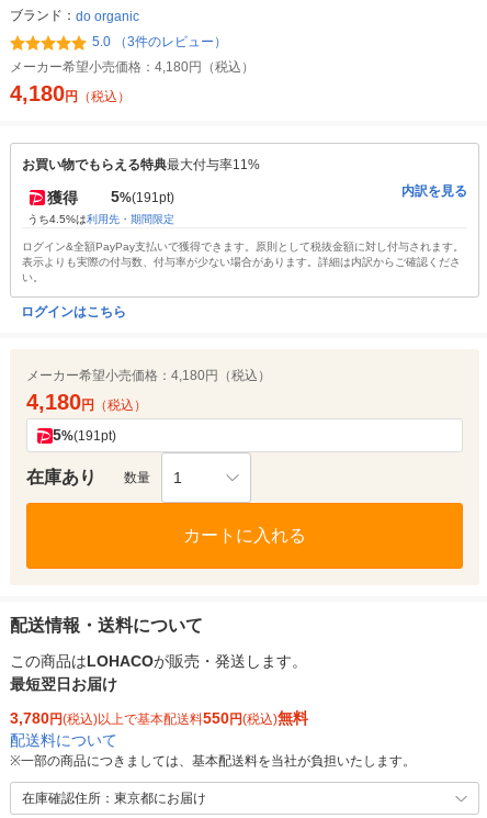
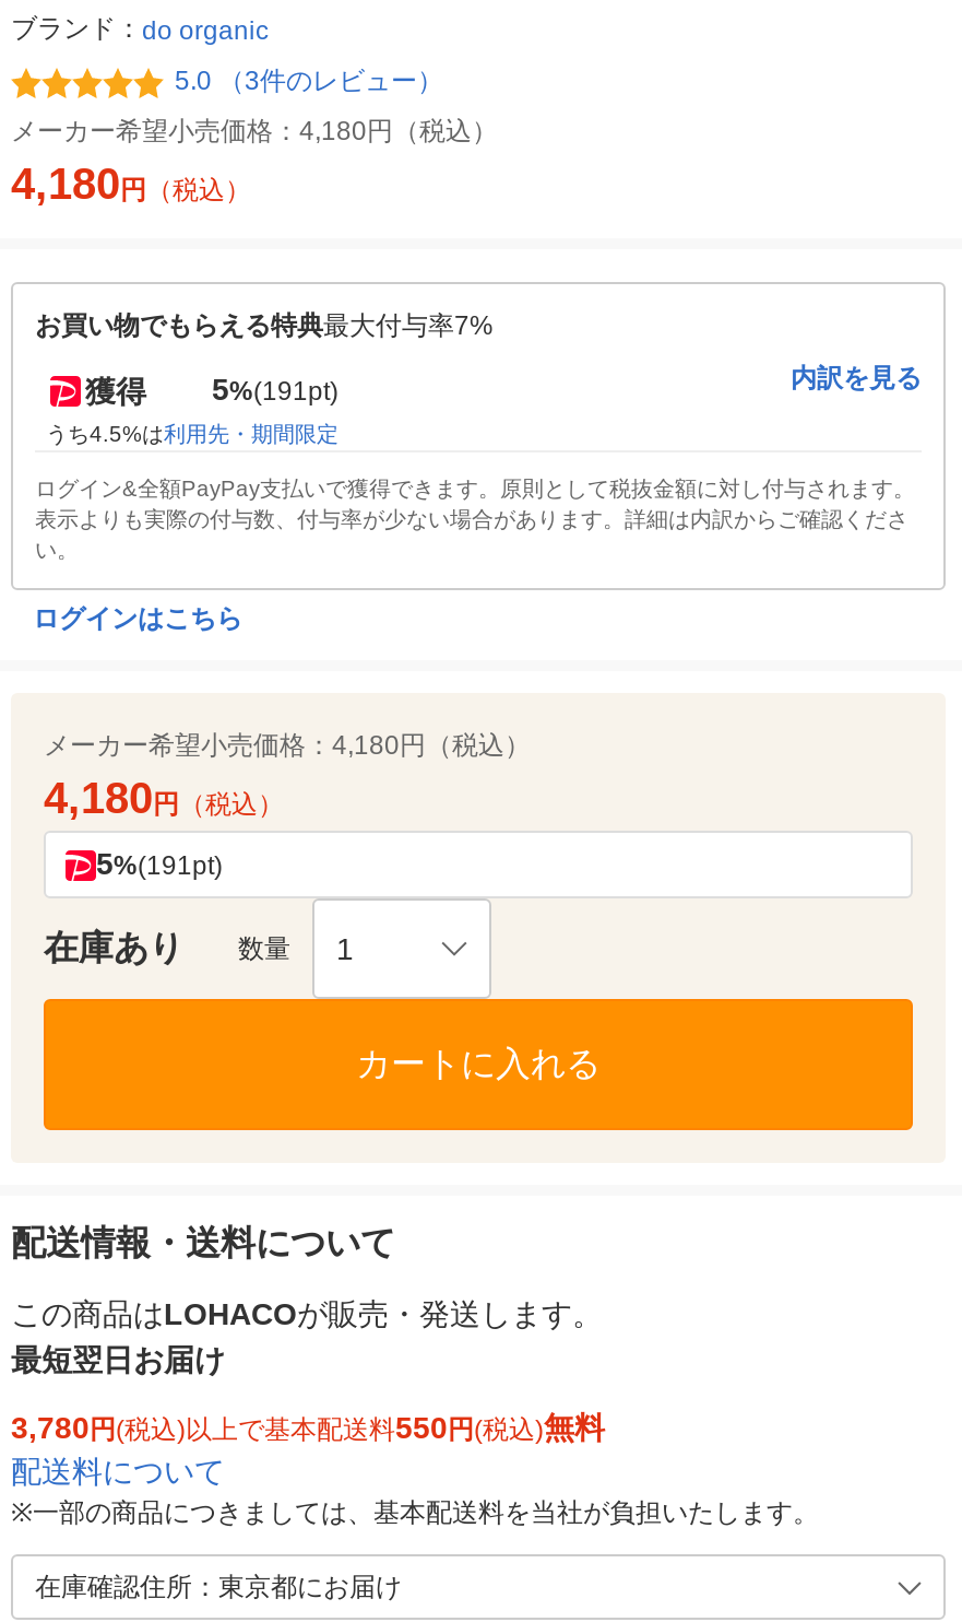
[22,157,260,173] お買い物でもらえる特典最大付与率11% -> [35,311,494,342] お買い物でもらえる特典最大付与率7%

